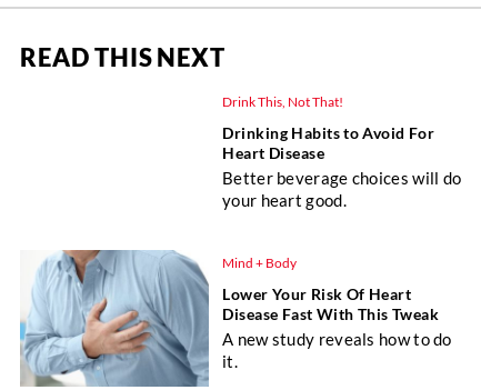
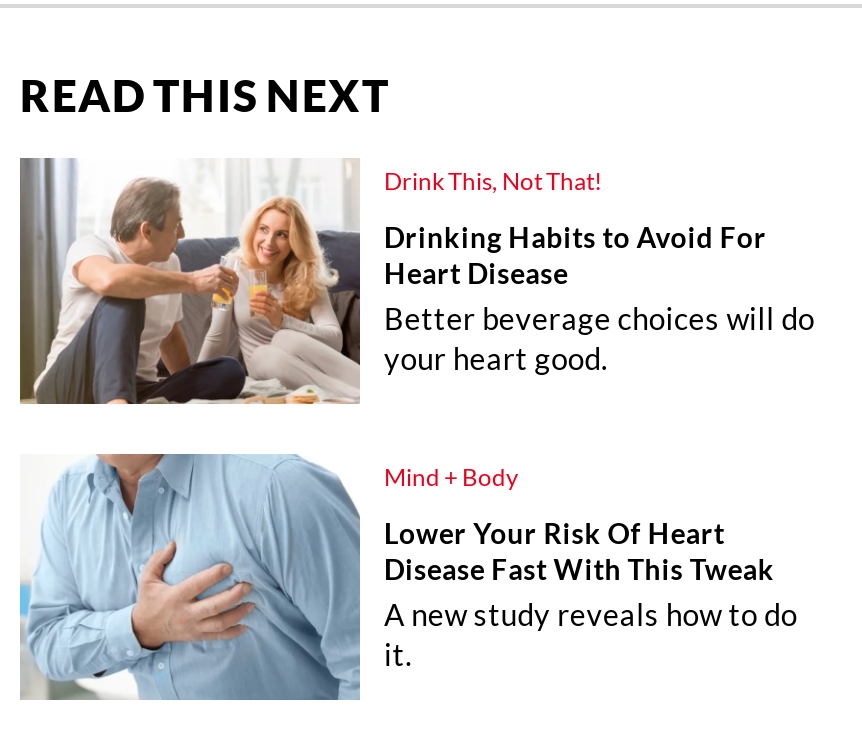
none -> [18,156,362,408] [image]

